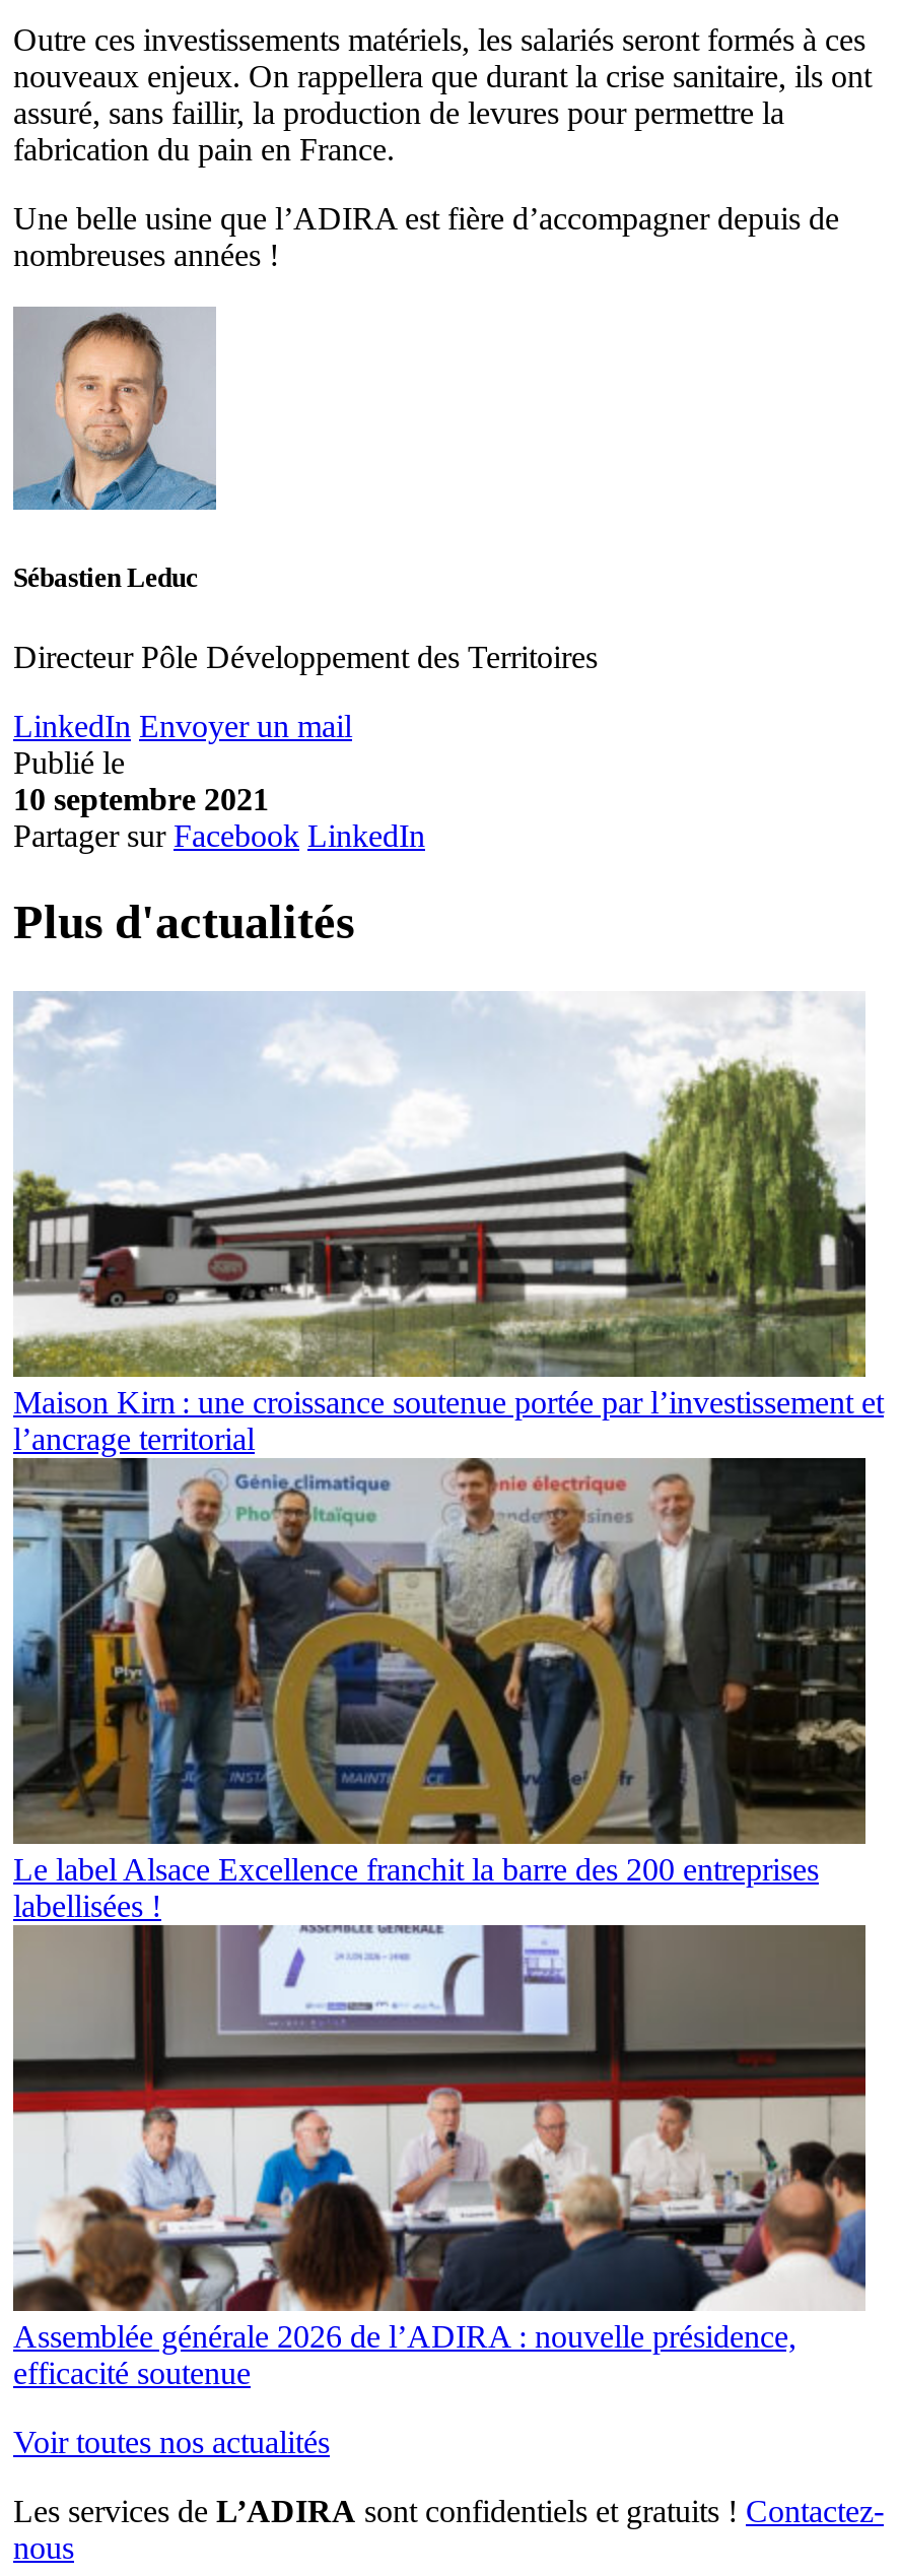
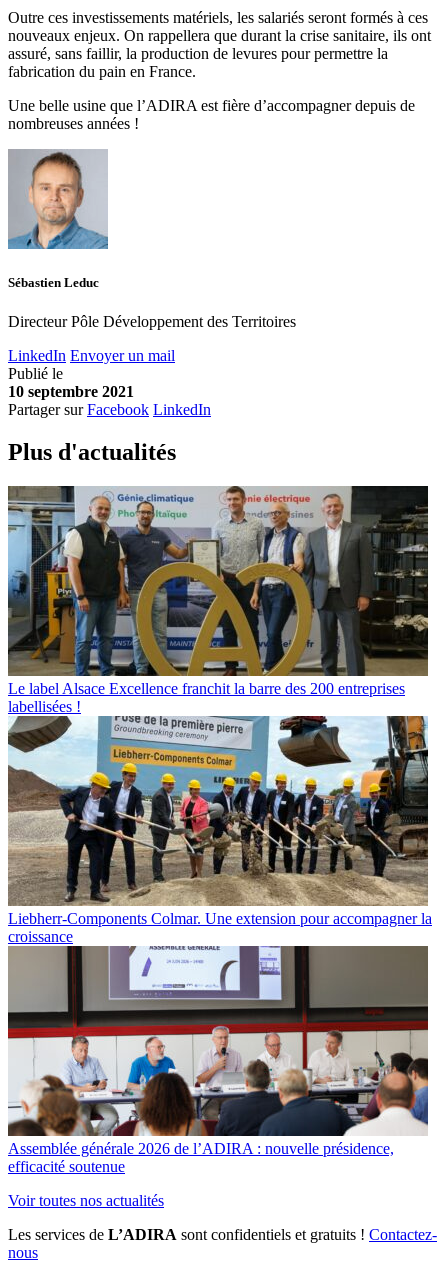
[13,991,884,1456] [image] | Maison Kirn : une croissance soutenue portée par l’investissement et | l’ancrage territorial -> none
moved [9,1456,870,1923] -> [6,485,430,715]: [image] | Le label Alsace Excellence franchit la barre des 200 entreprises | labellisées !
none -> [8,716,432,945] [image] | Liebherr-Components Colmar. Une extension pour accompagner la | croissance

